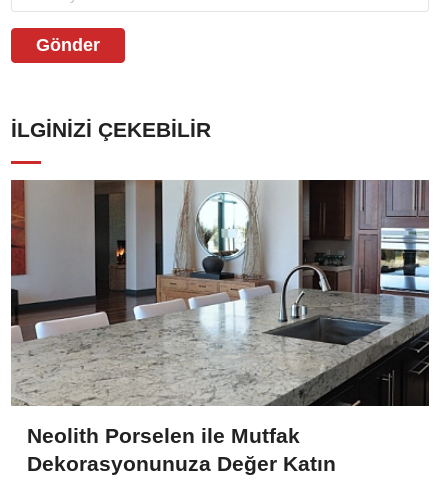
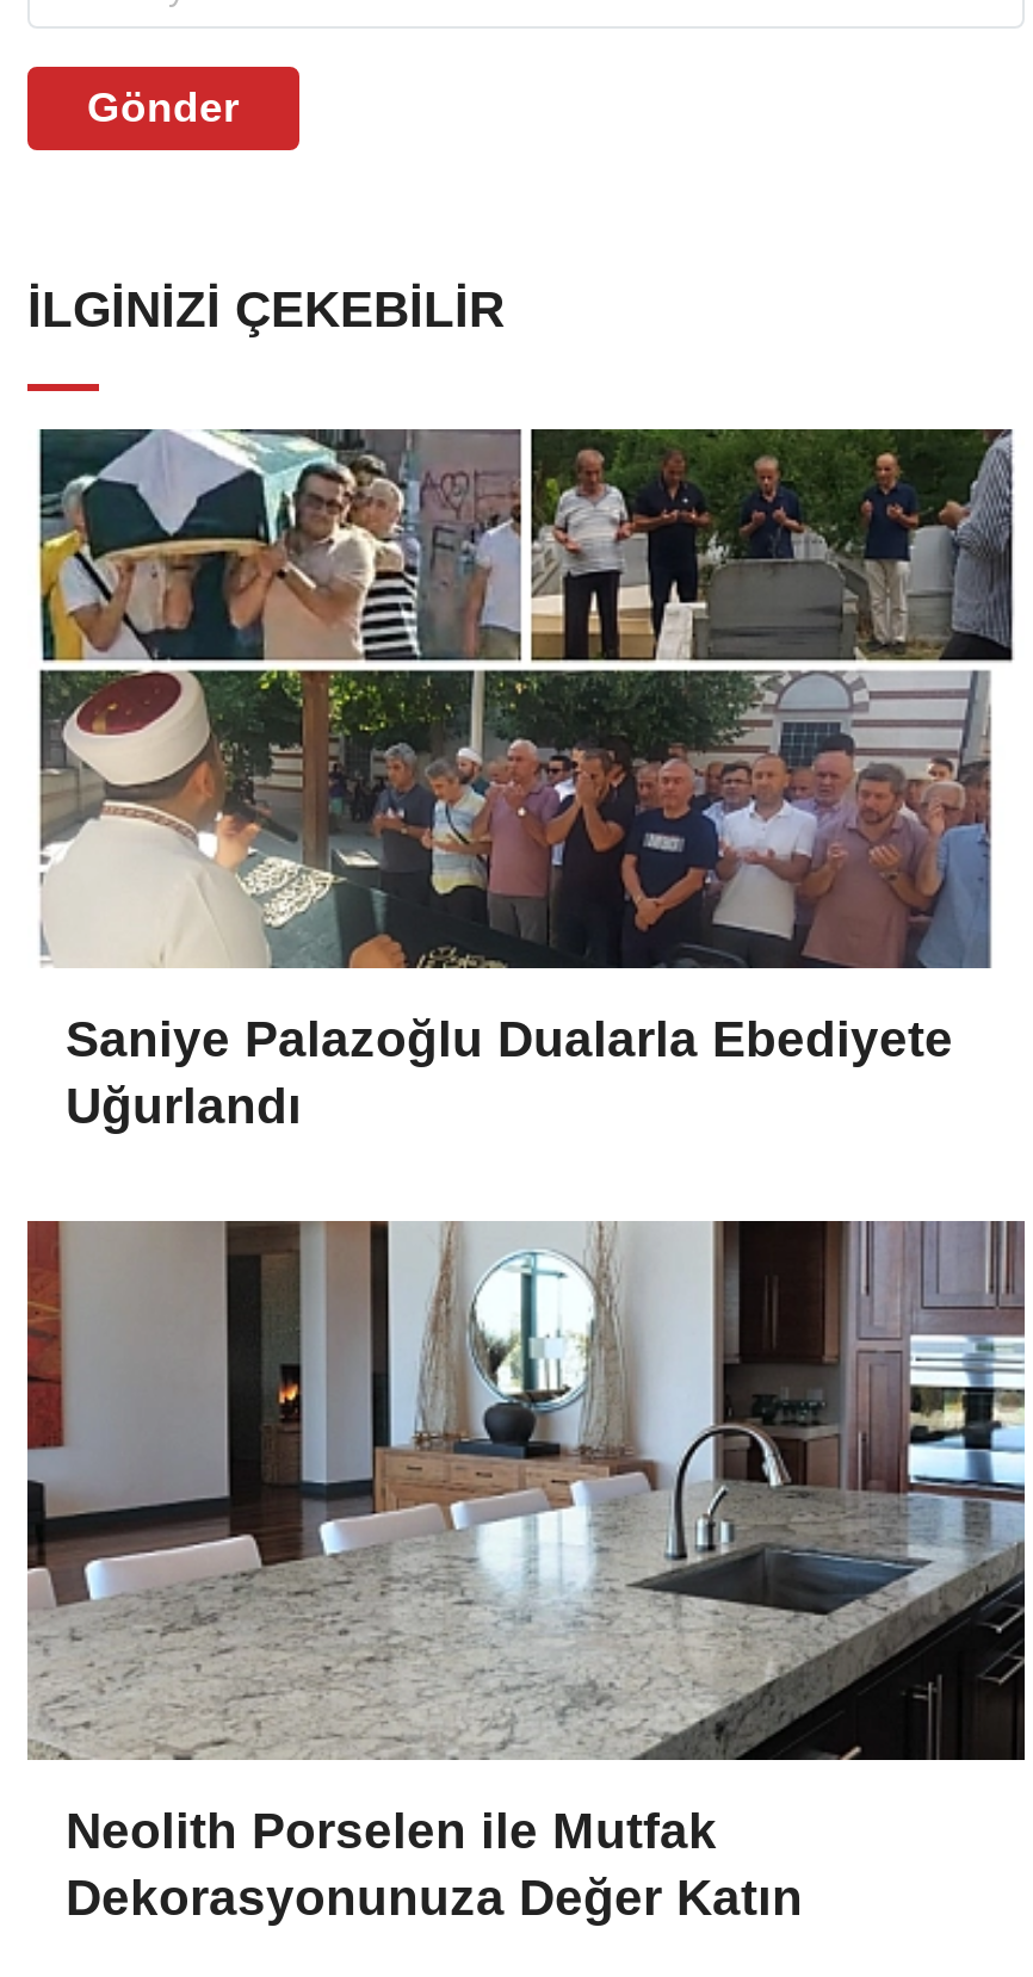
none -> [30,427,1015,1134] [image] | Saniye Palazoğlu Dualarla Ebediyete | Uğurlandı

